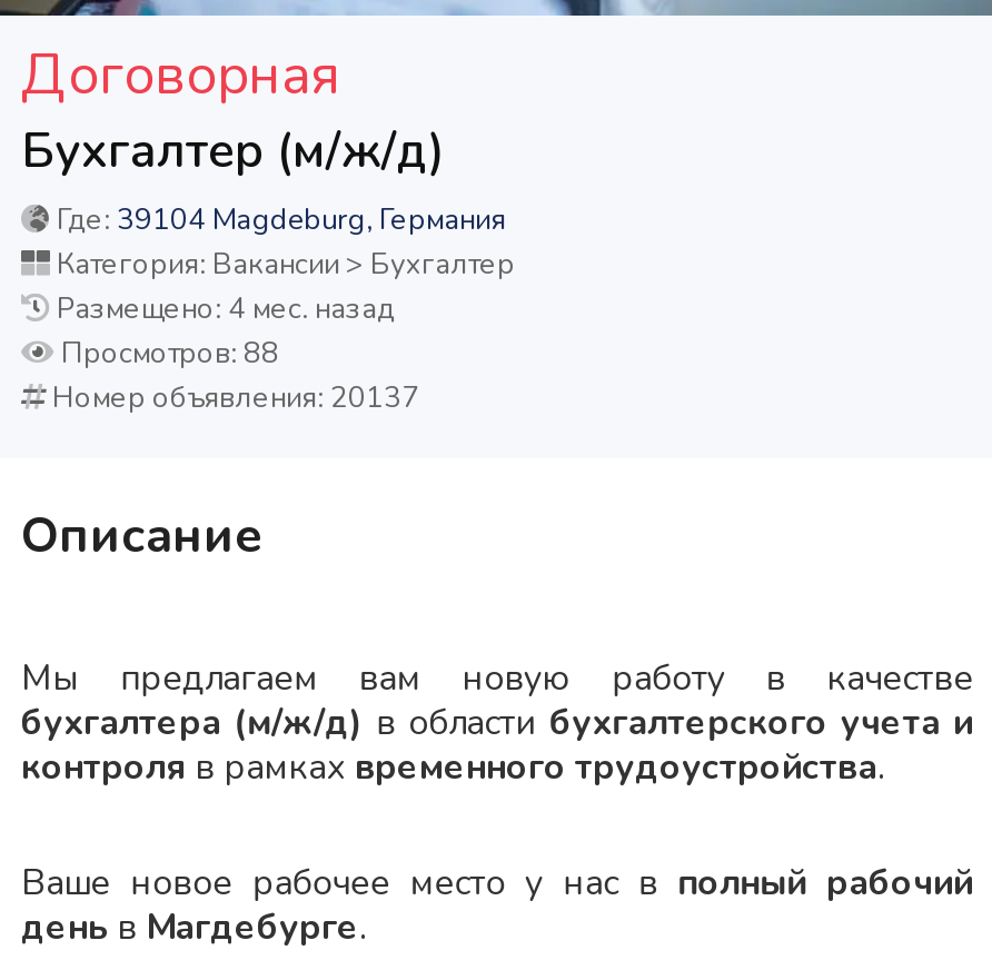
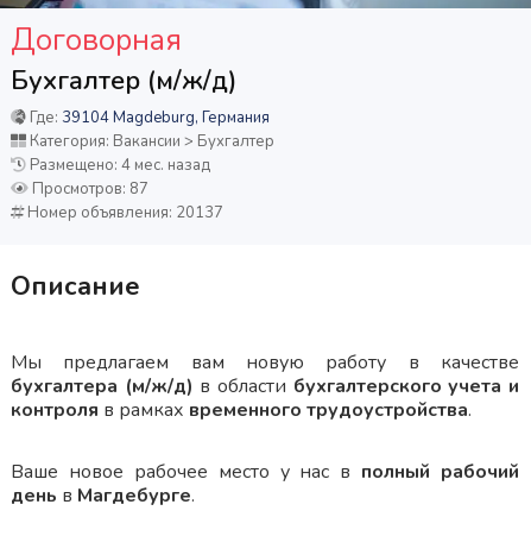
[54,334,279,374] Просмотров: 88 -> [29,179,148,200] Просмотров: 87

